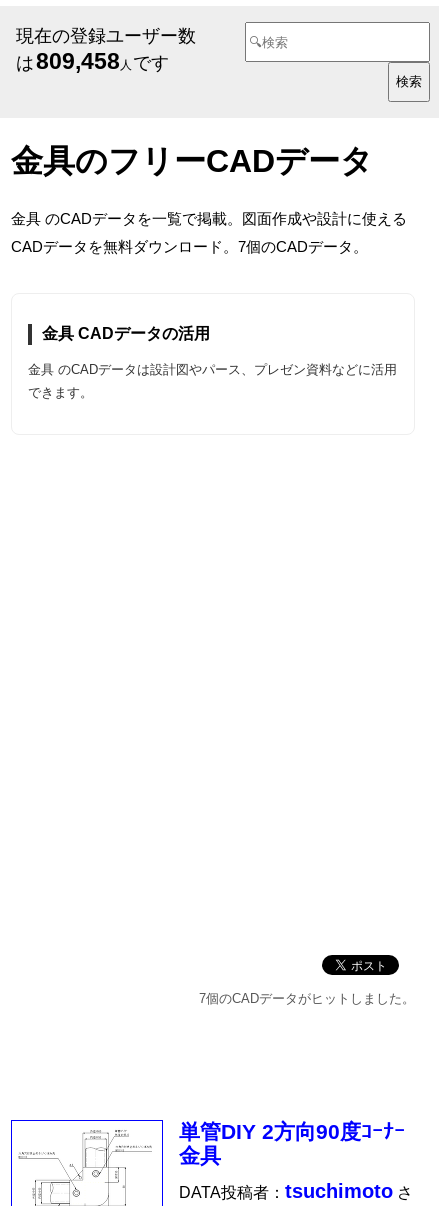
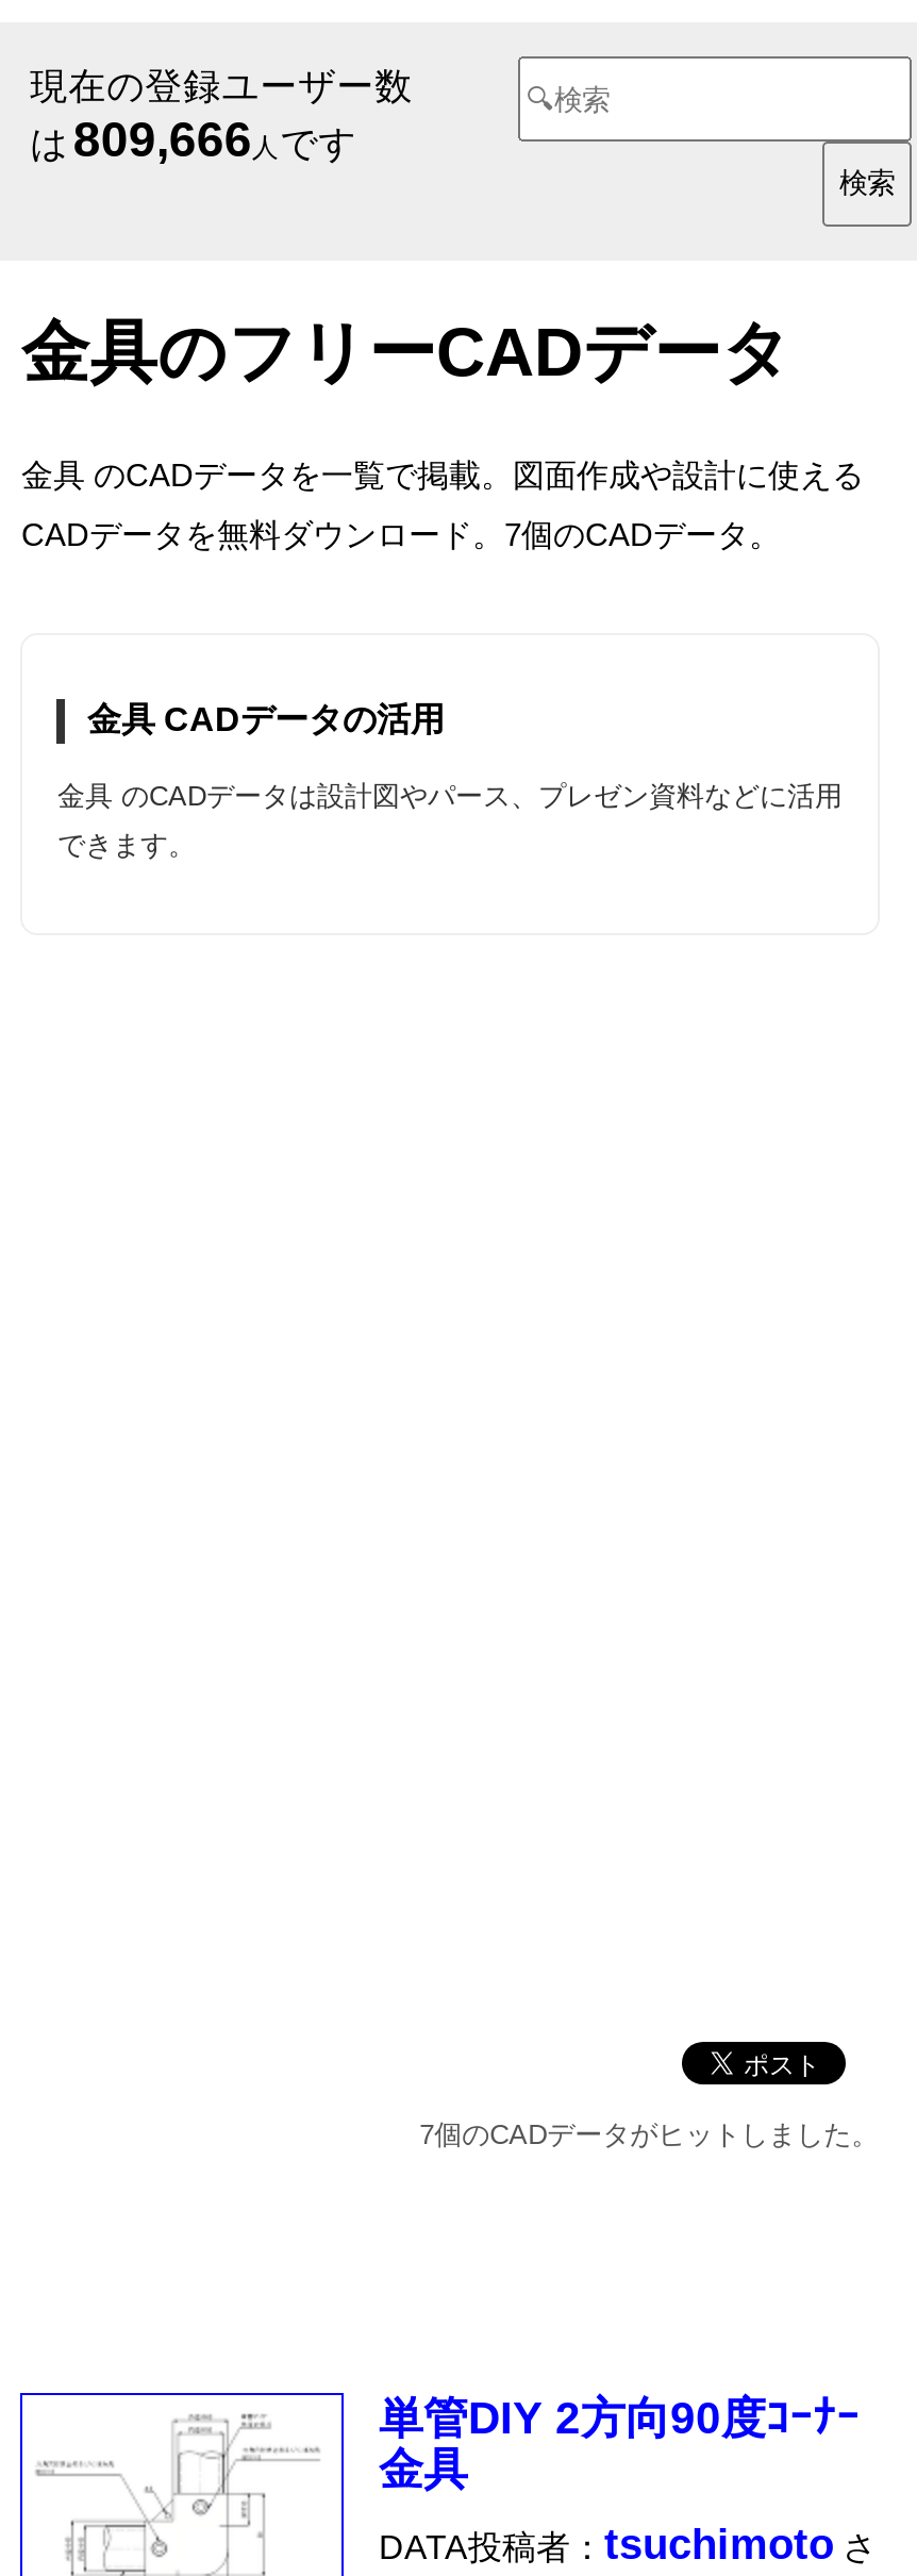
[16,48,169,74] は 809,458人 です -> [30,112,357,167] は 809,666人 です

